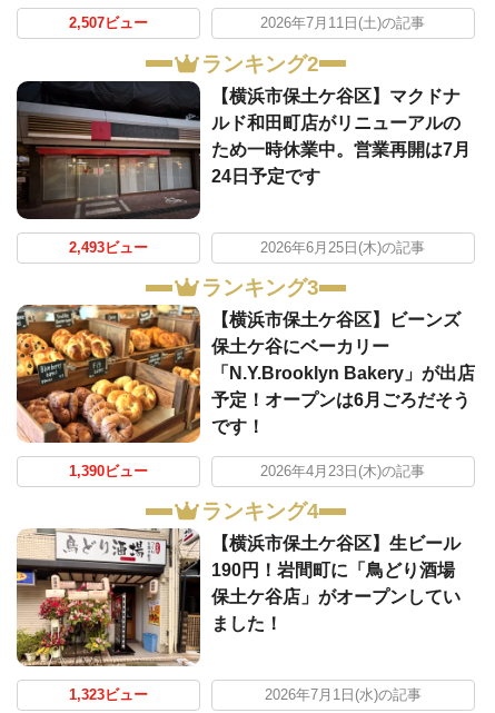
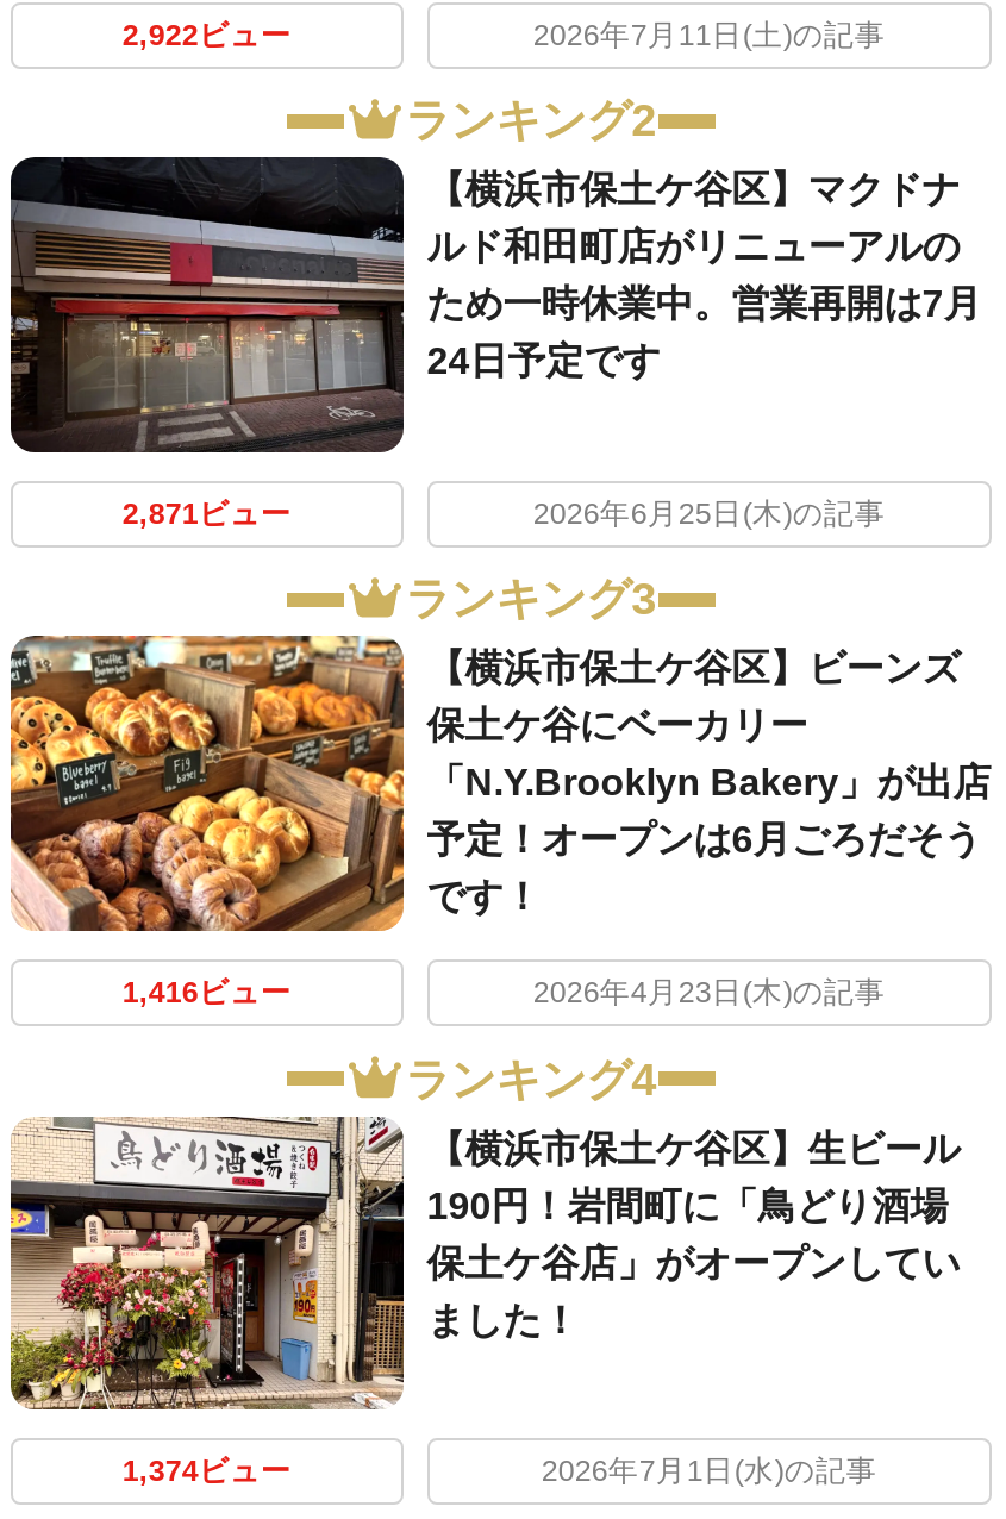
[69,16,148,31] 2,507ビュー -> [122,19,291,52] 2,922ビュー
[69,240,148,255] 2,493ビュー -> [122,497,291,531] 2,871ビュー
[69,464,148,479] 1,390ビュー -> [122,976,291,1010] 1,416ビュー
[69,687,148,703] 1,323ビュー -> [122,1455,291,1489] 1,374ビュー

